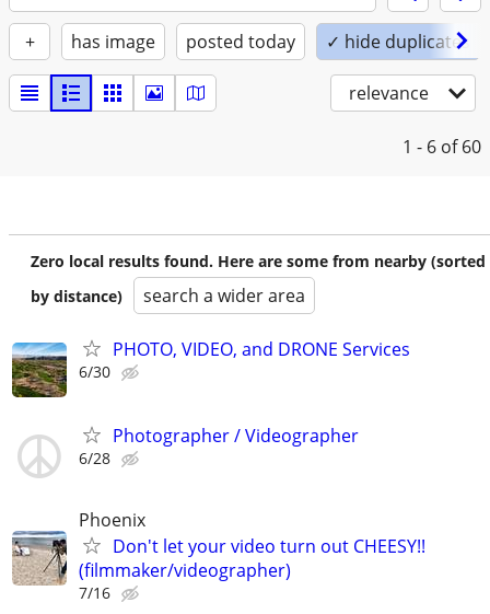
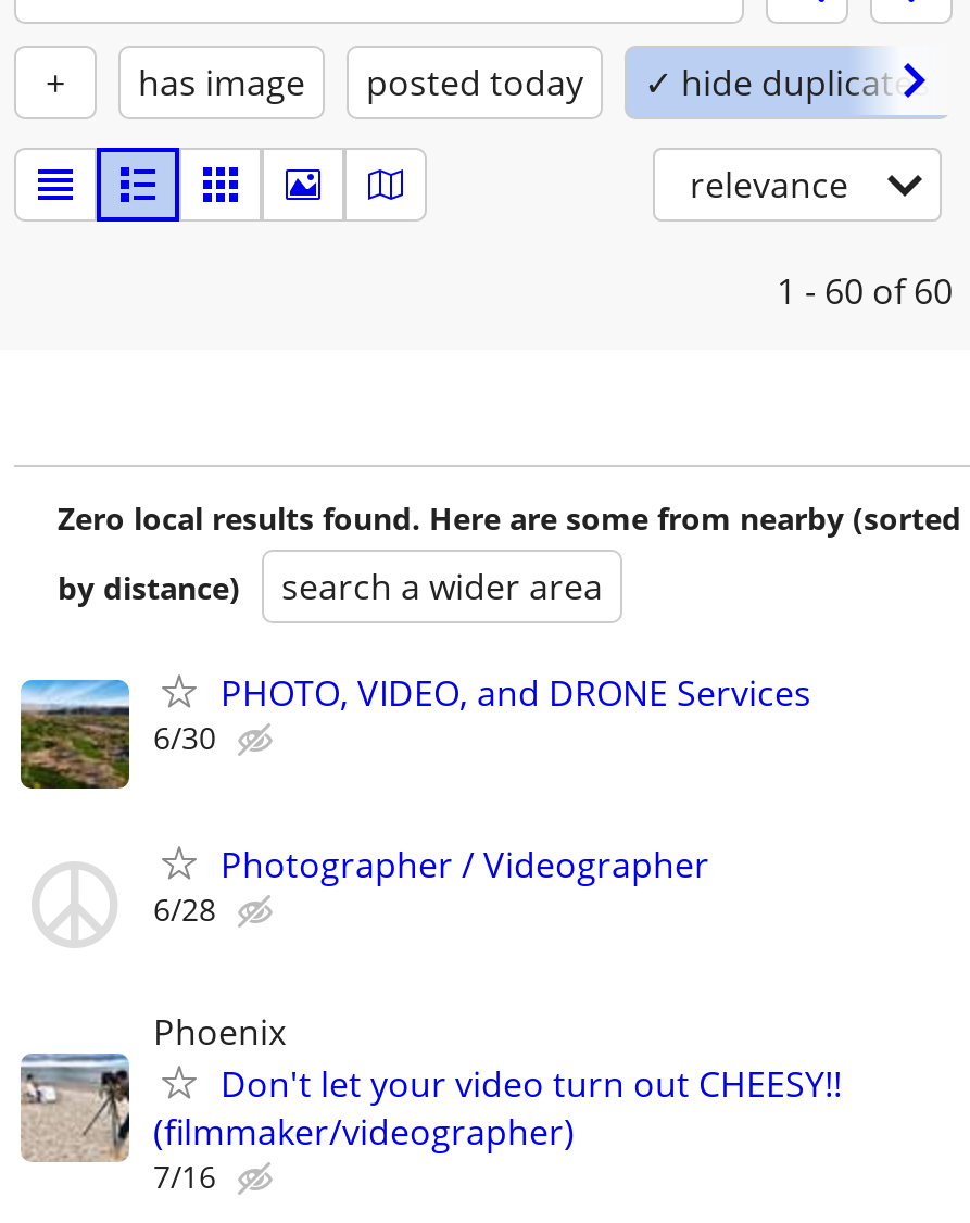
[402,135,481,159] 1 - 6 of 60 -> [777,267,953,315] 1 - 60 of 60

